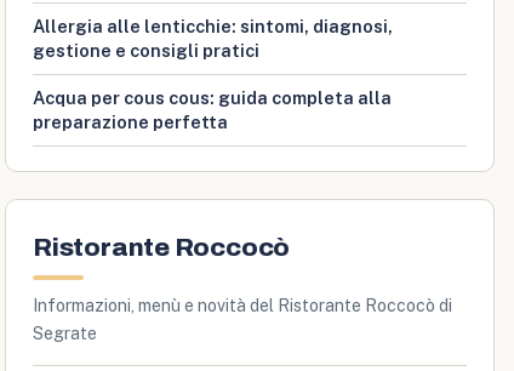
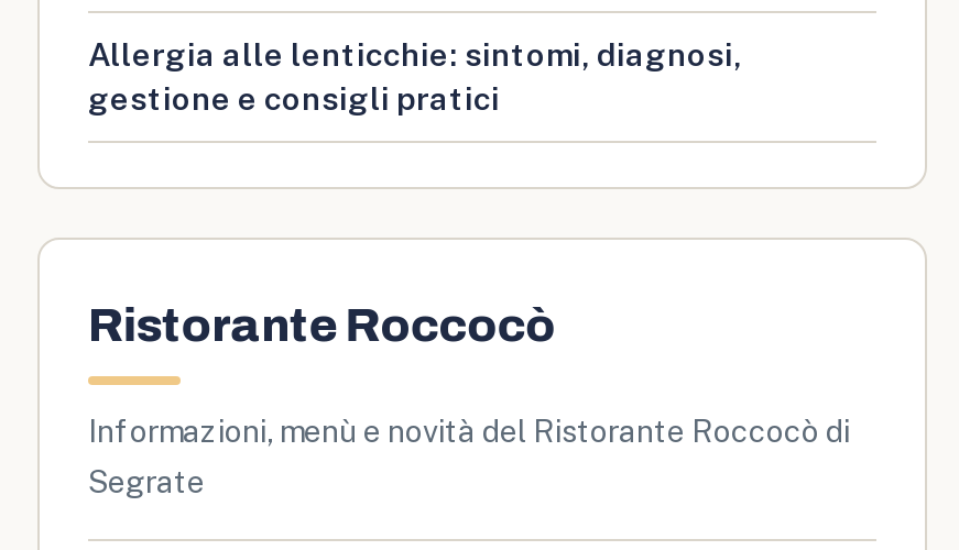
[33,87,392,132] Acqua per cous cous: guida completa alla | preparazione perfetta -> none

